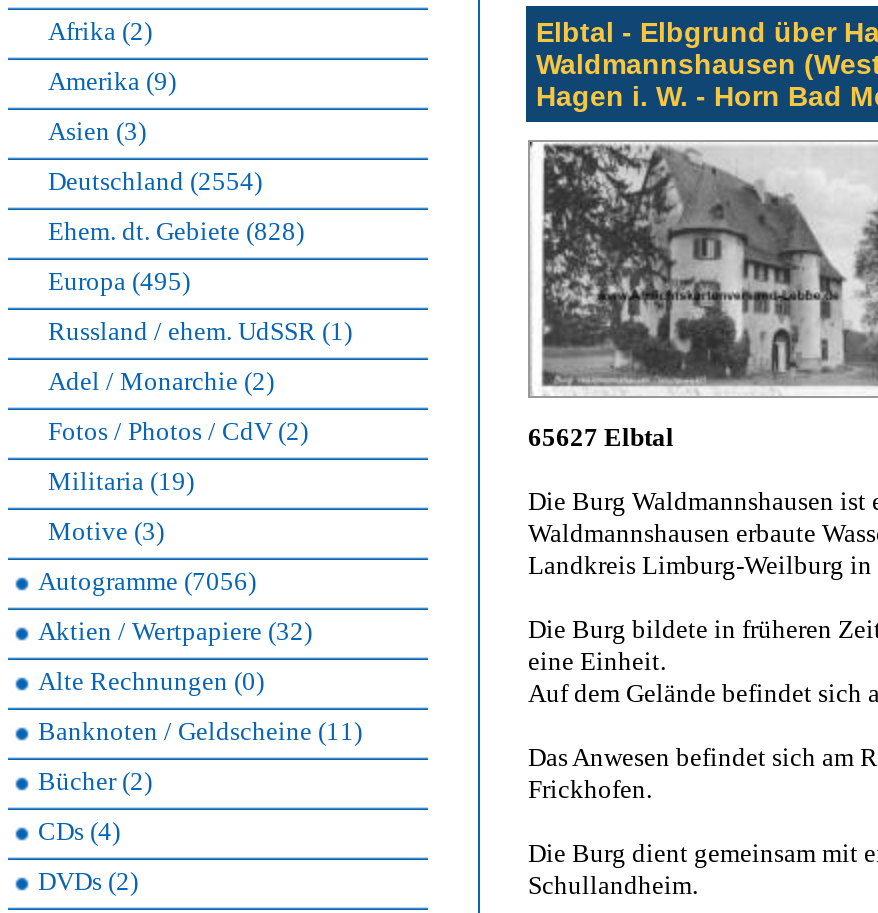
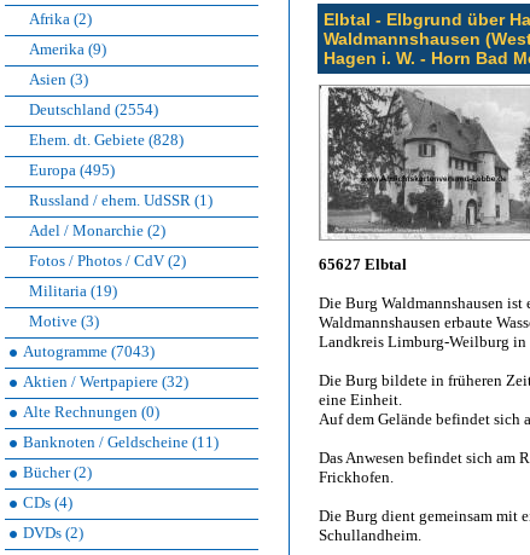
[38,566,256,596] Autogramme (7056) -> [23,342,155,360] Autogramme (7043)

